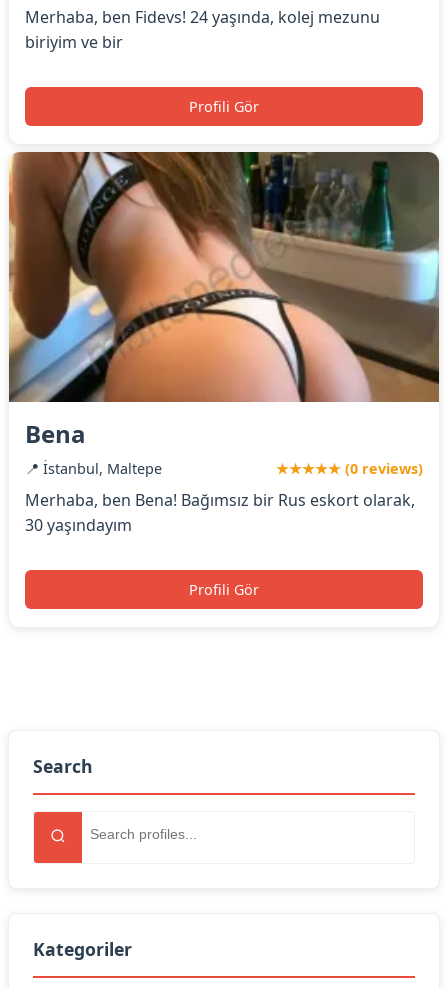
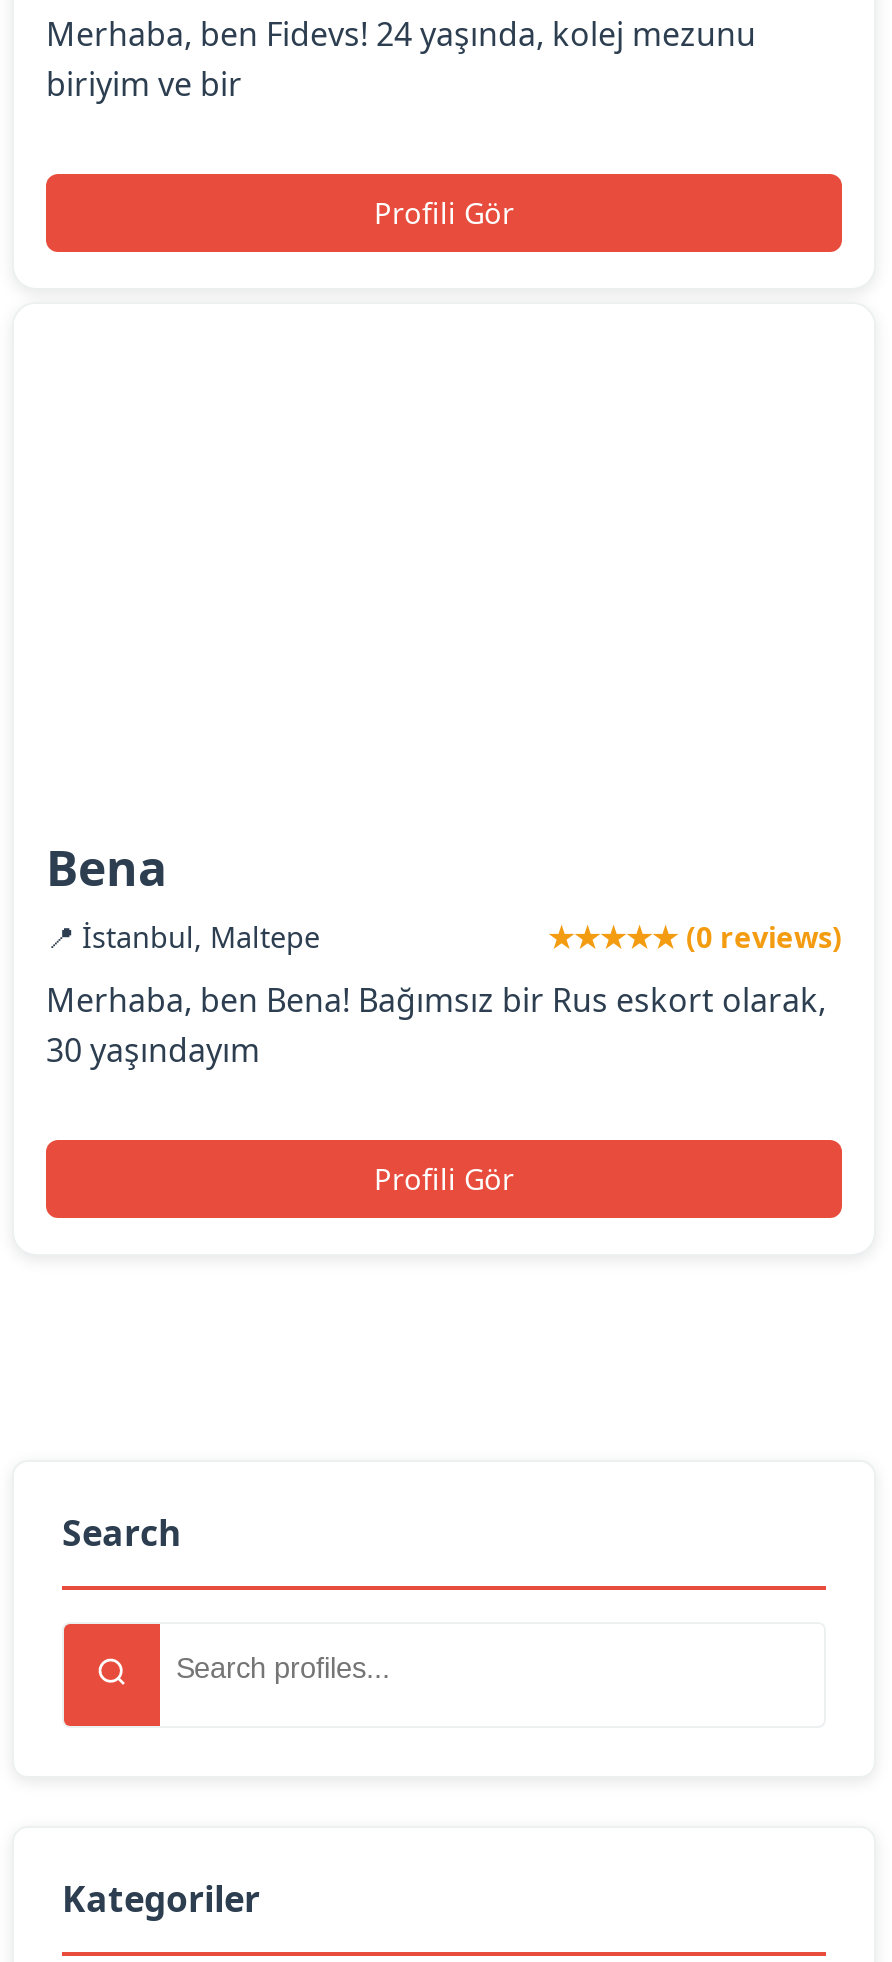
[8,151,440,403] [image] -> none

